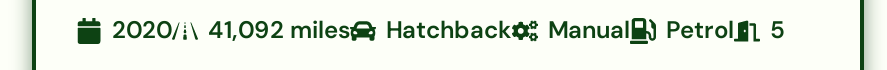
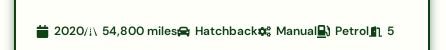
[112,14,784,46] 2020 41,092 miles Hatchback Manual Petrol 5 -> [54,23,394,39] 2020 54,800 miles Hatchback Manual Petrol 5

